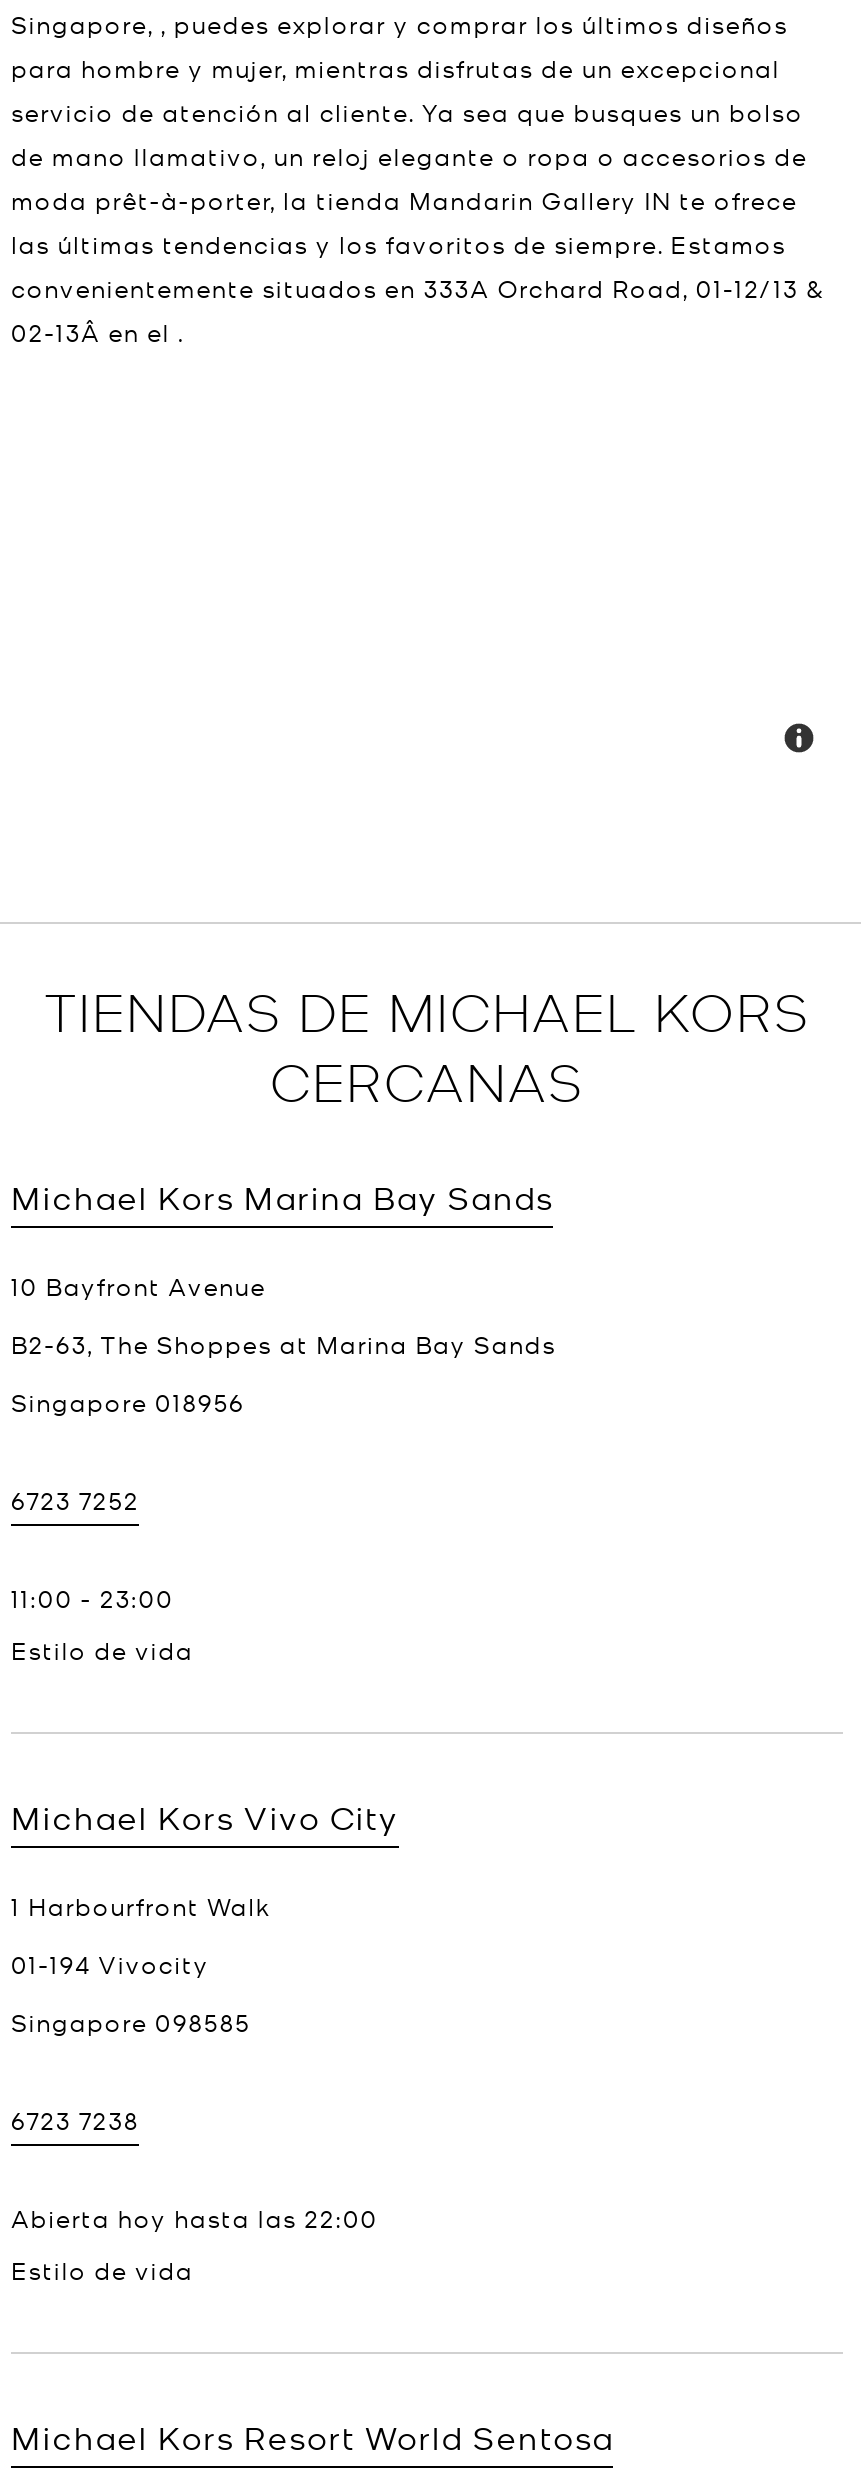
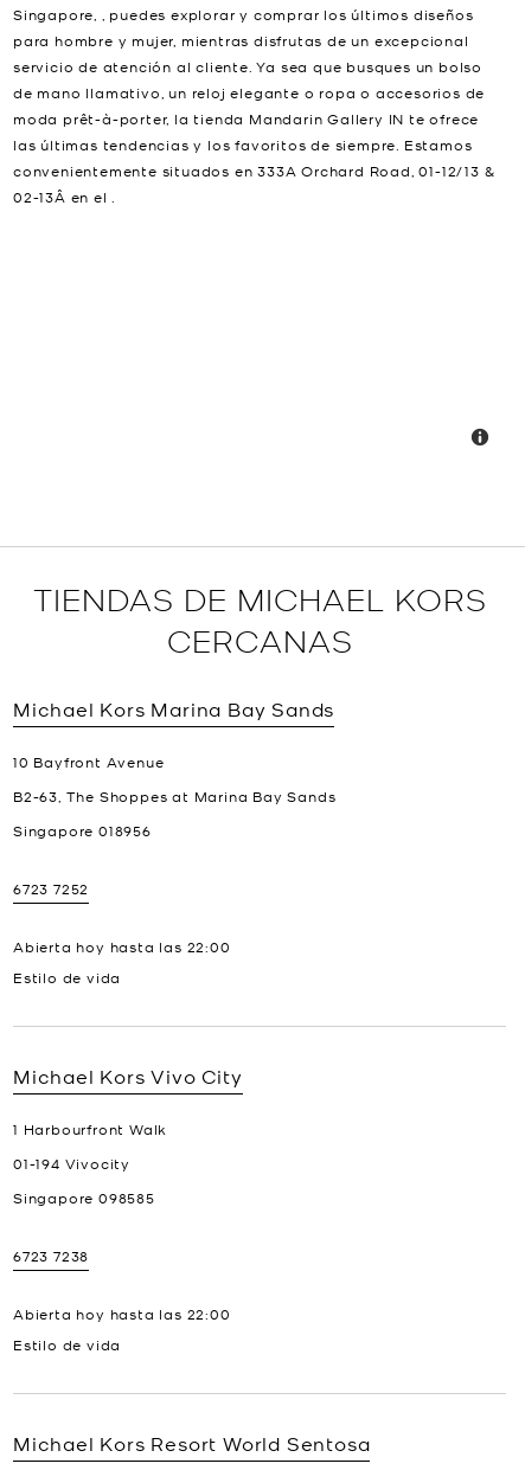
[11,1582,174,1614] 11:00 - 23:00 -> [13,937,231,956] Abierta hoy hasta las 22:00

